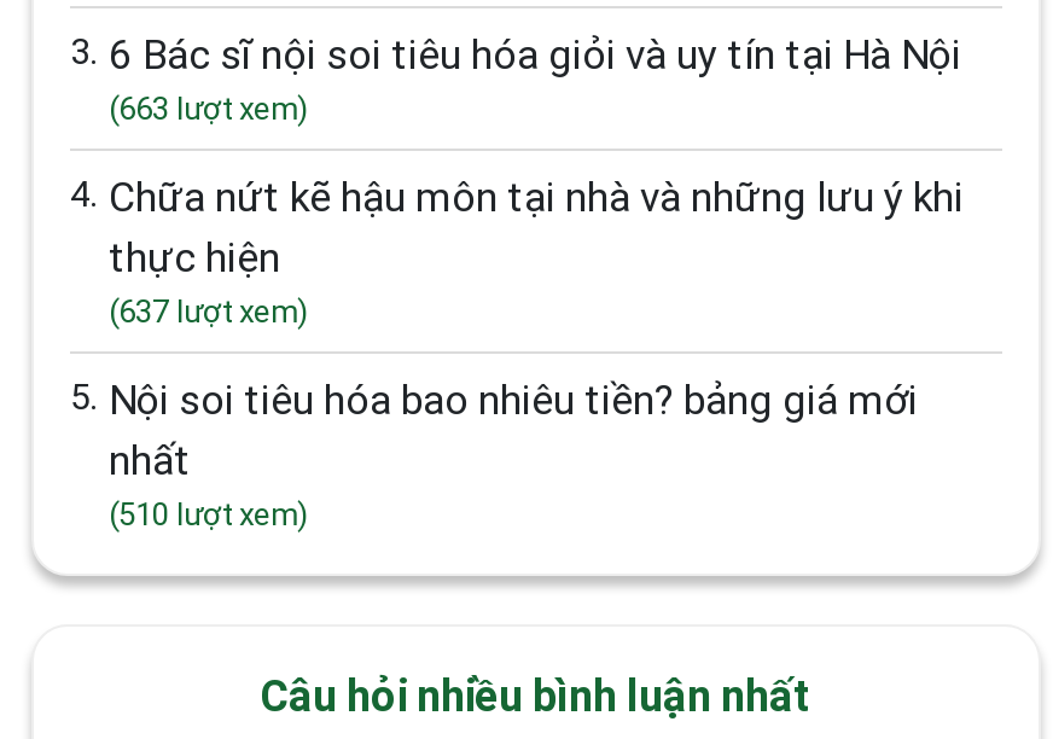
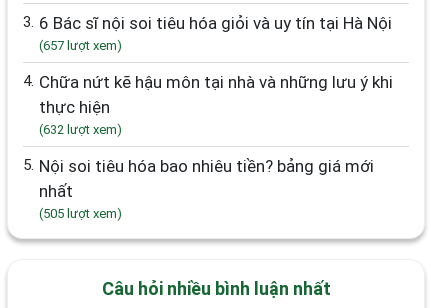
[109,91,309,127] (663 lượt xem) -> [39,38,122,53] (657 lượt xem)
[109,293,309,330] (637 lượt xem) -> [39,122,122,137] (632 lượt xem)
[109,496,309,533] (510 lượt xem) -> [39,206,122,221] (505 lượt xem)

